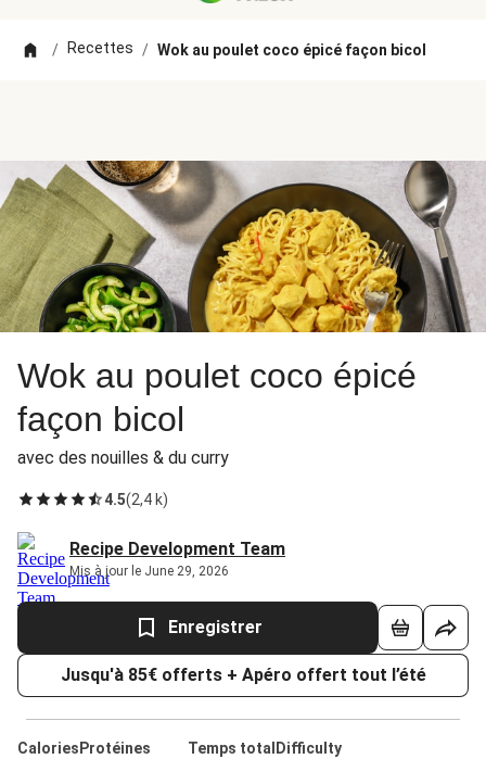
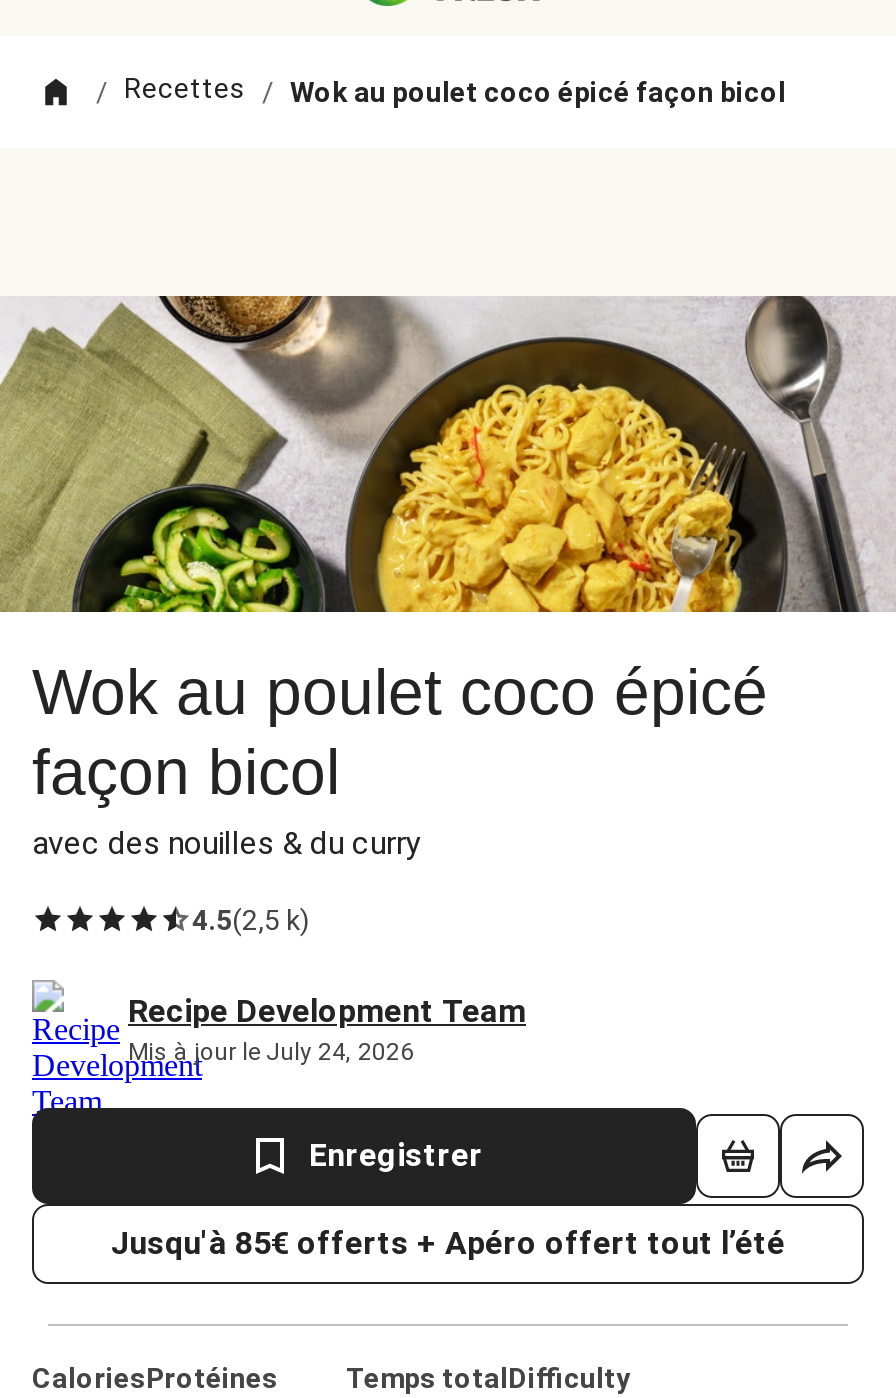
[104,491,168,508] 4.5(2,4 k) -> [192,904,310,936] 4.5(2,5 k)
[69,564,229,579] Mis à jour le June 29, 2026 -> [128,1038,414,1066] Mis à jour le July 24, 2026

